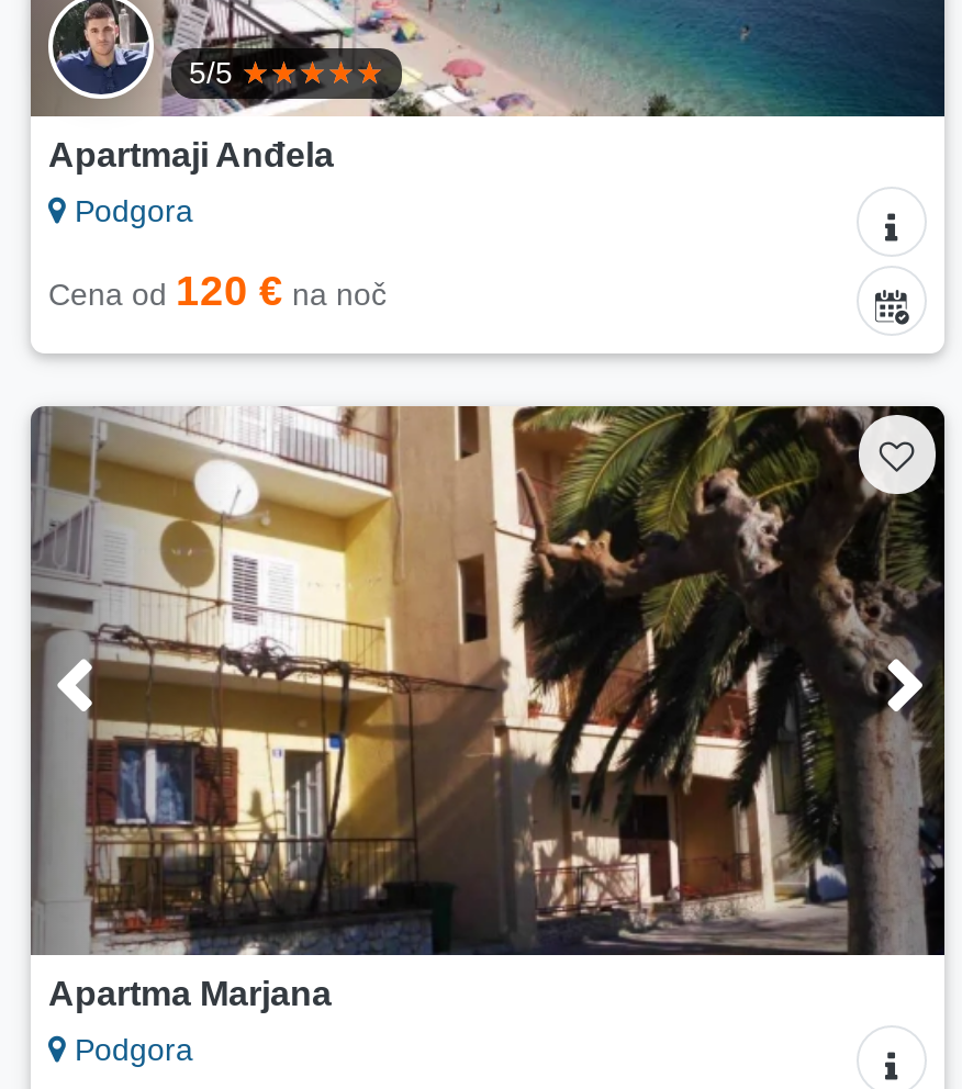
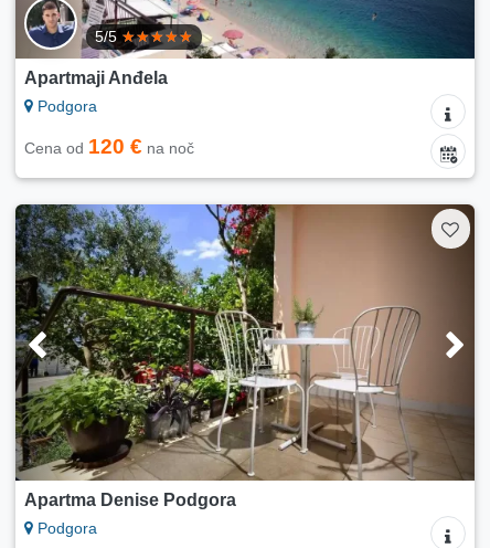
[31,404,944,1013] [image] | Apartma Marjana -> [15,203,475,510] [image] | Apartma Denise Podgora

